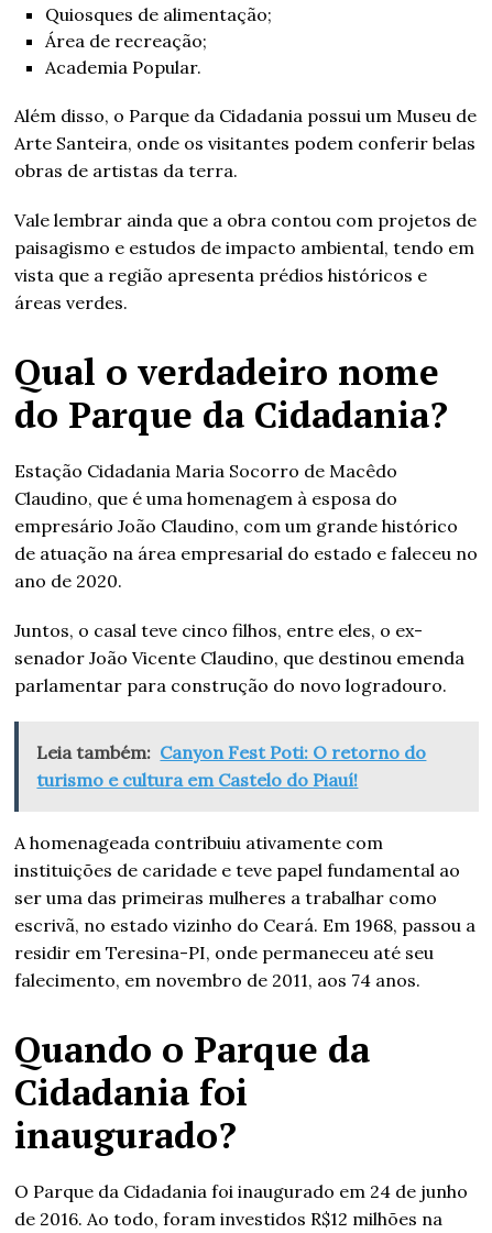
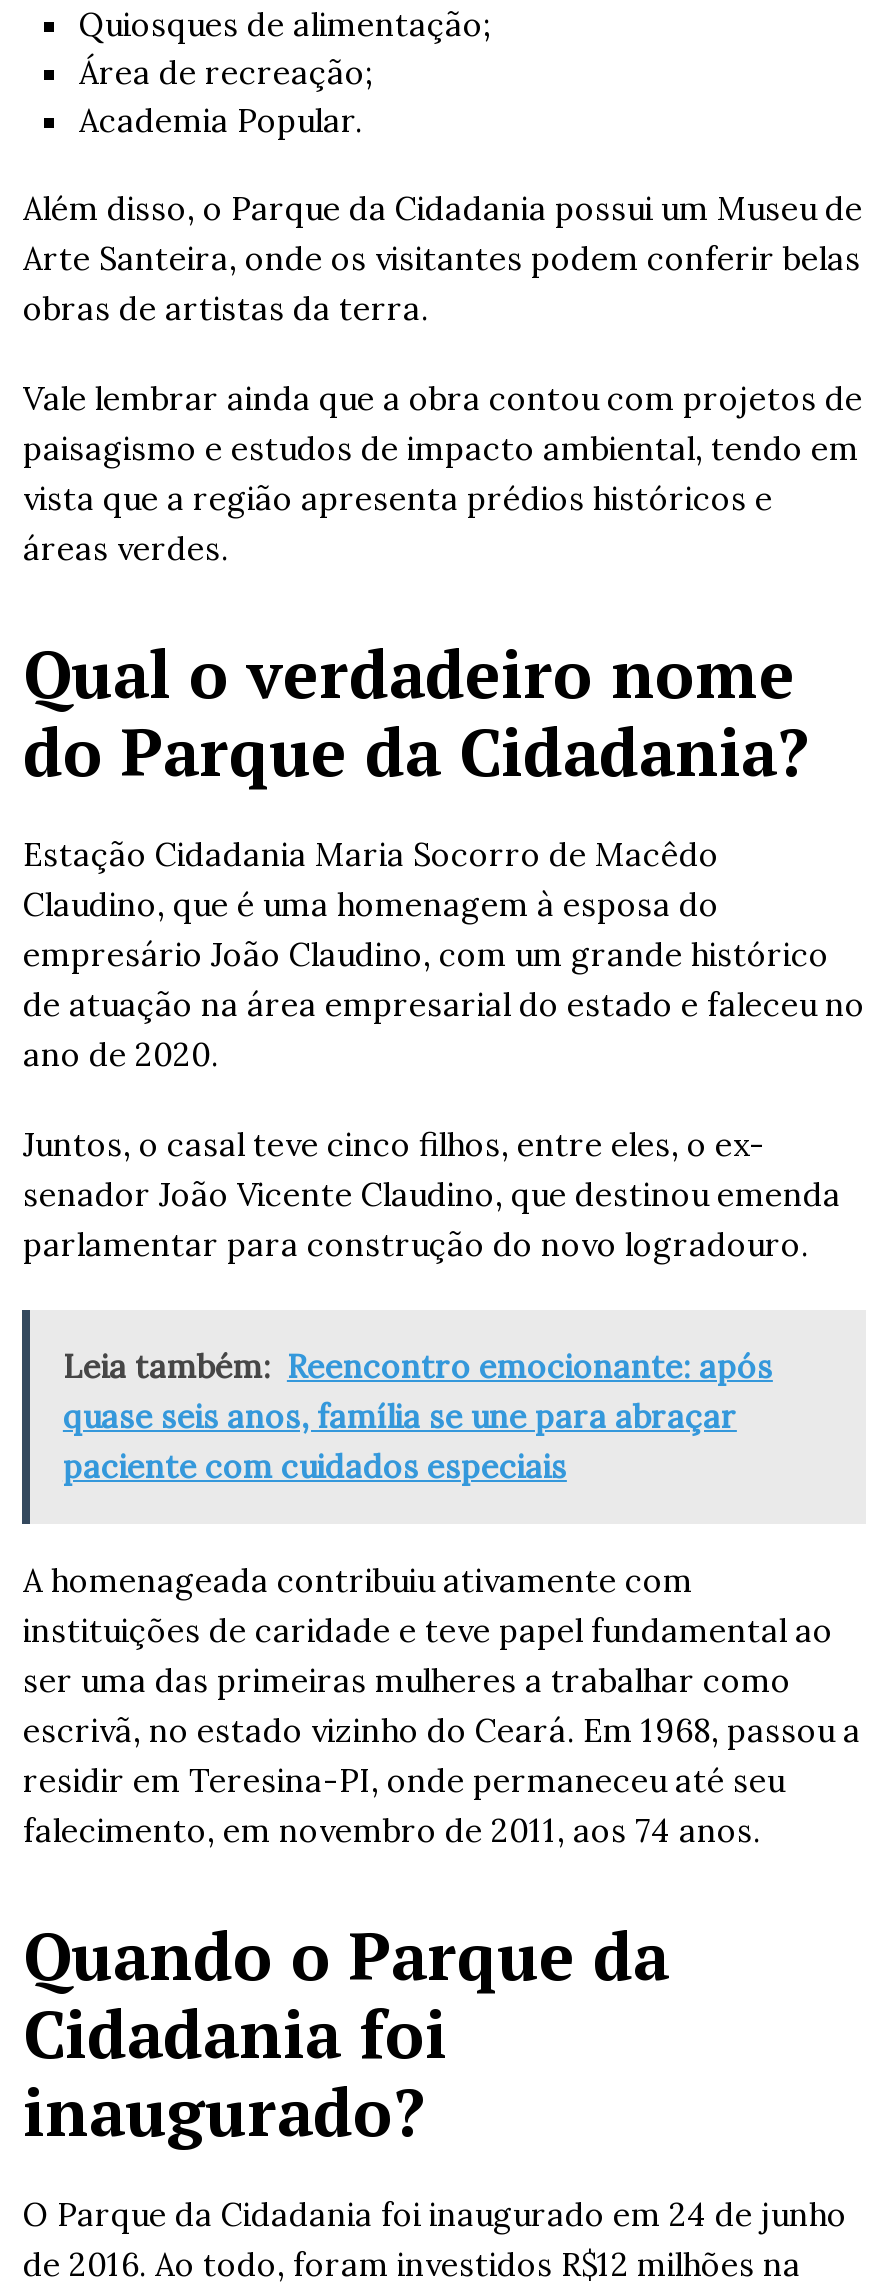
[37,741,426,790] Leia também: Canyon Fest Poti: O retorno do | turismo e cultura em Castelo do Piauí! -> [63,1347,773,1487] Leia também: Reencontro emocionante: após | quase seis anos, família se une para abraçar | paciente com cuidados especiais

